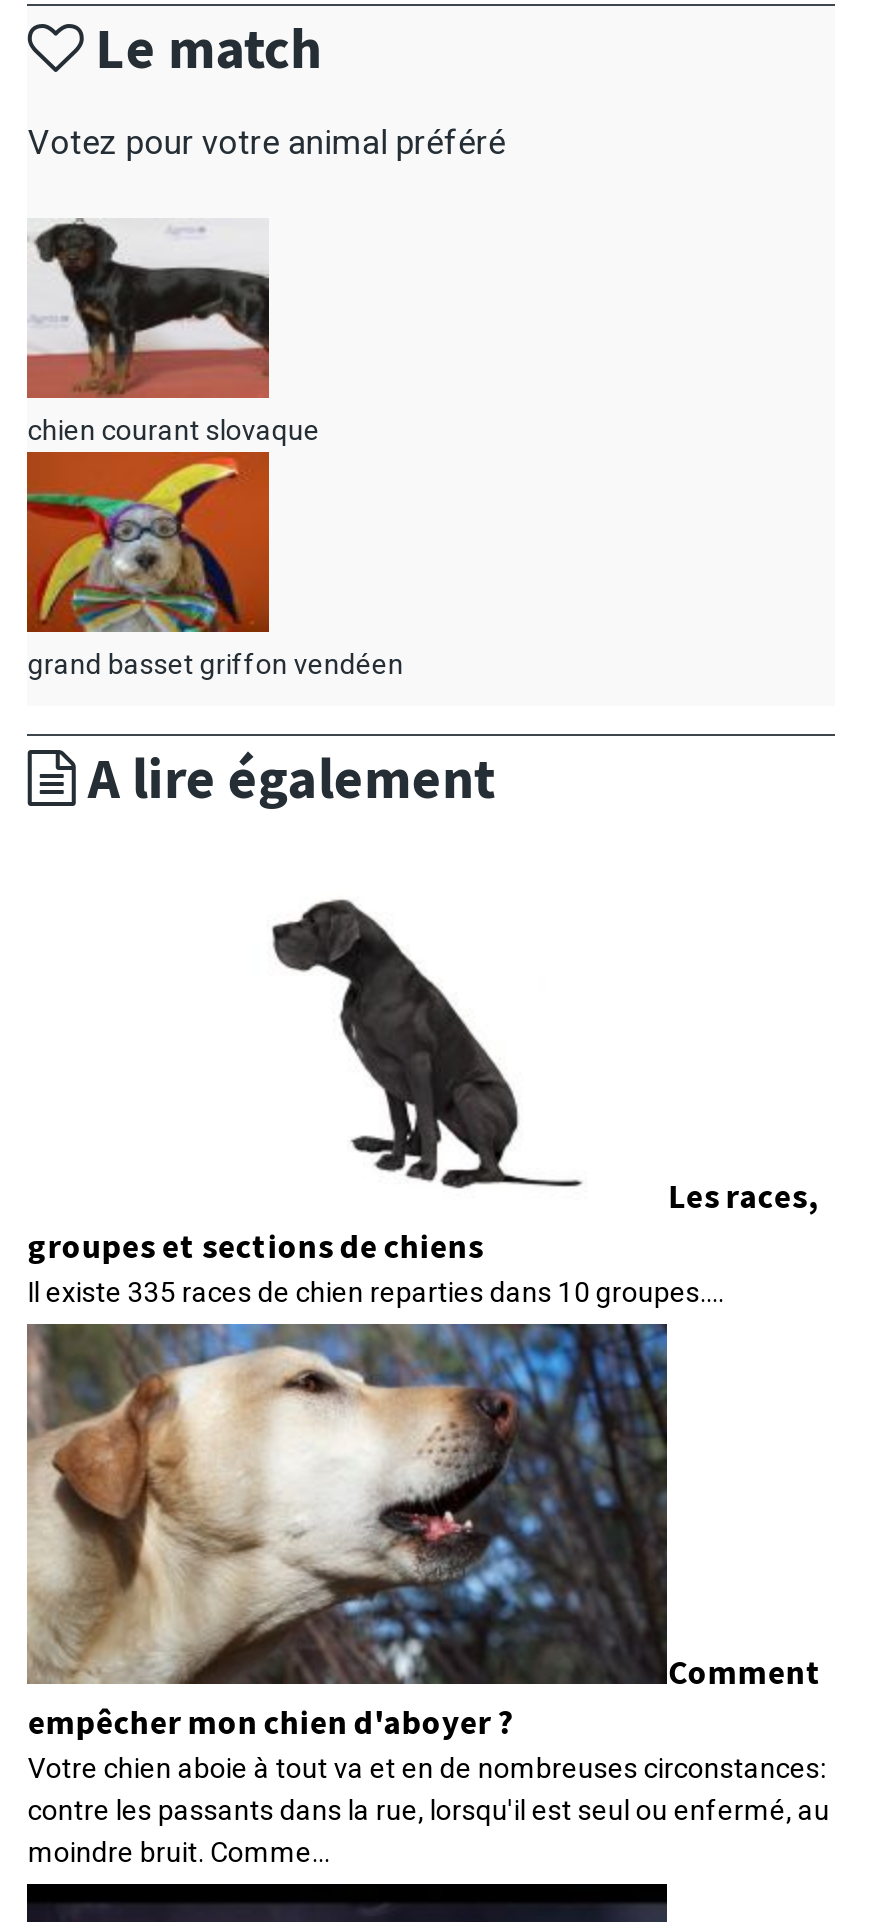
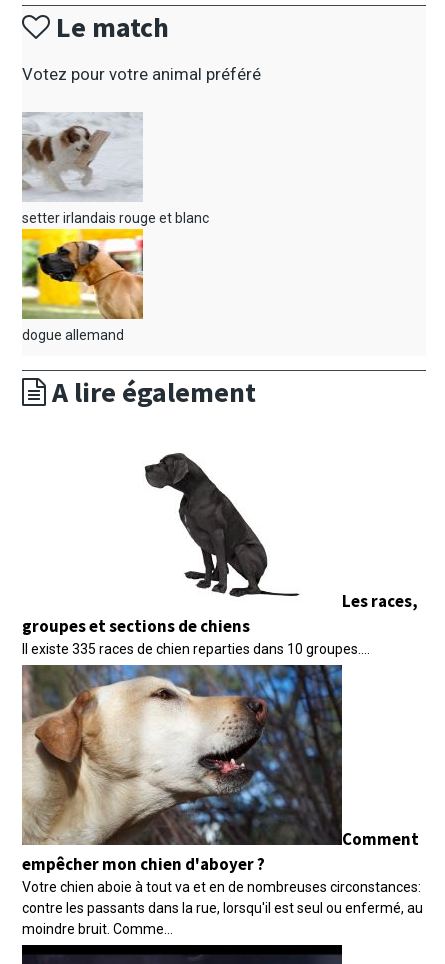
[27,218,320,446] [image] | chien courant slovaque -> [22,112,209,226] [image] | setter irlandais rouge et blanc
[25,462,404,680] [image] | grand basset griffon vendéen -> [21,234,144,343] [image] | dogue allemand

